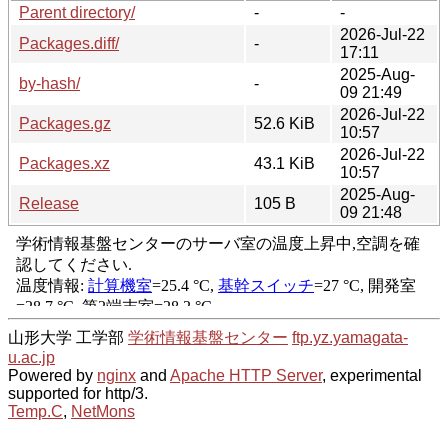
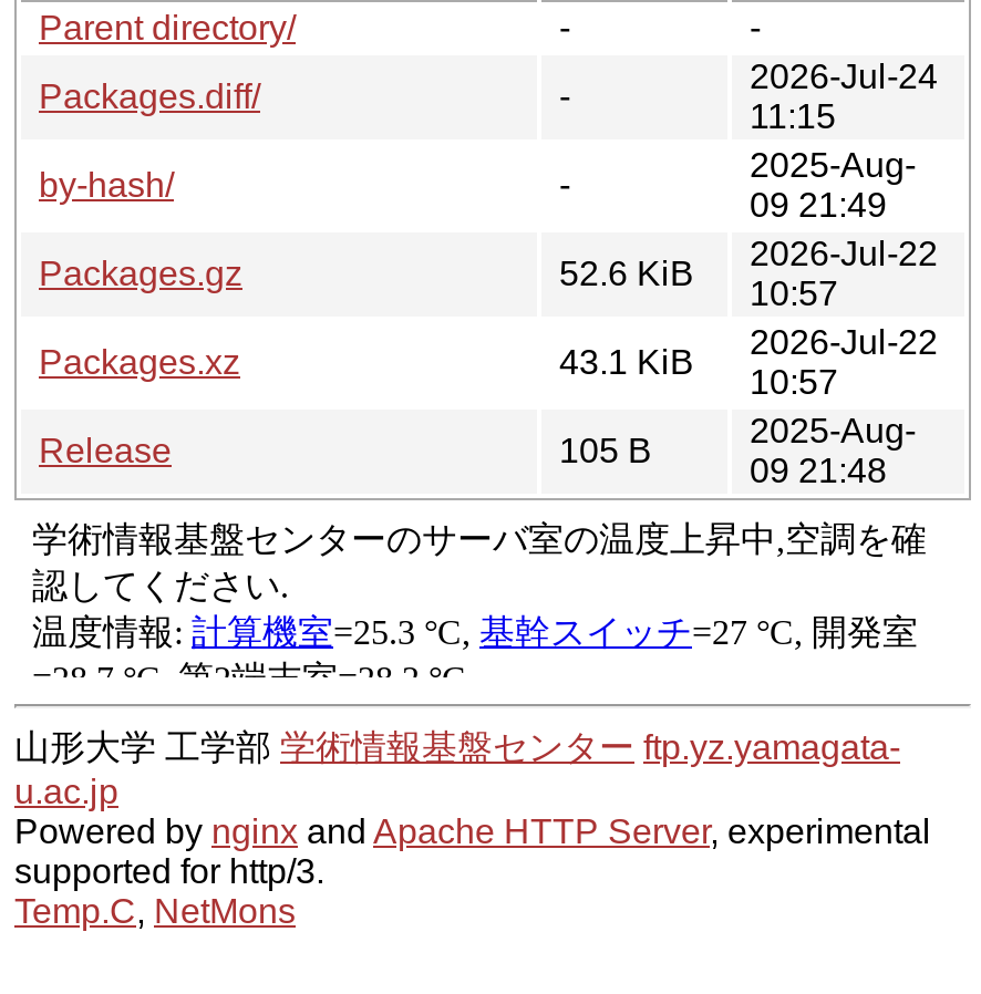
[340,26,425,61] 2026-Jul-22 | 17:11 -> [750,57,938,135] 2026-Jul-24 | 11:15

